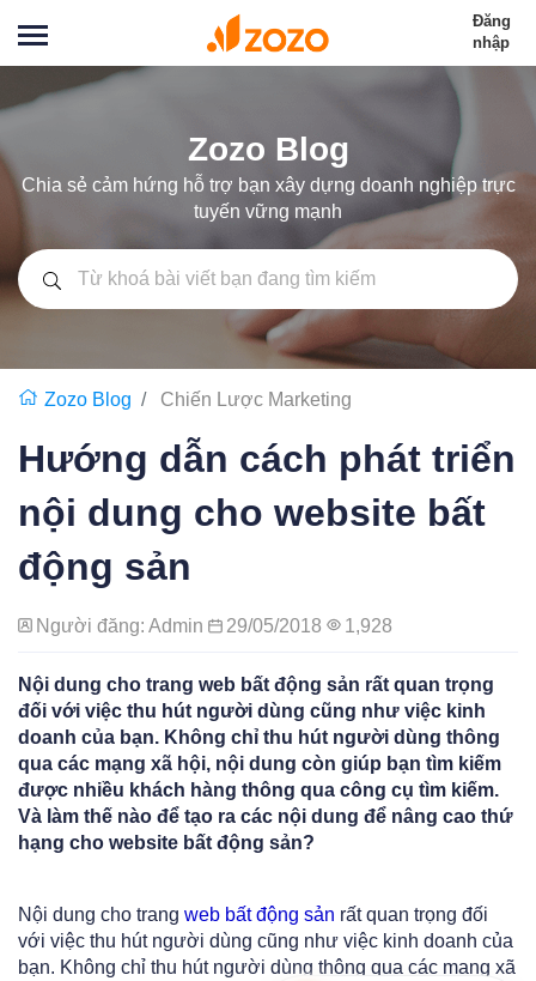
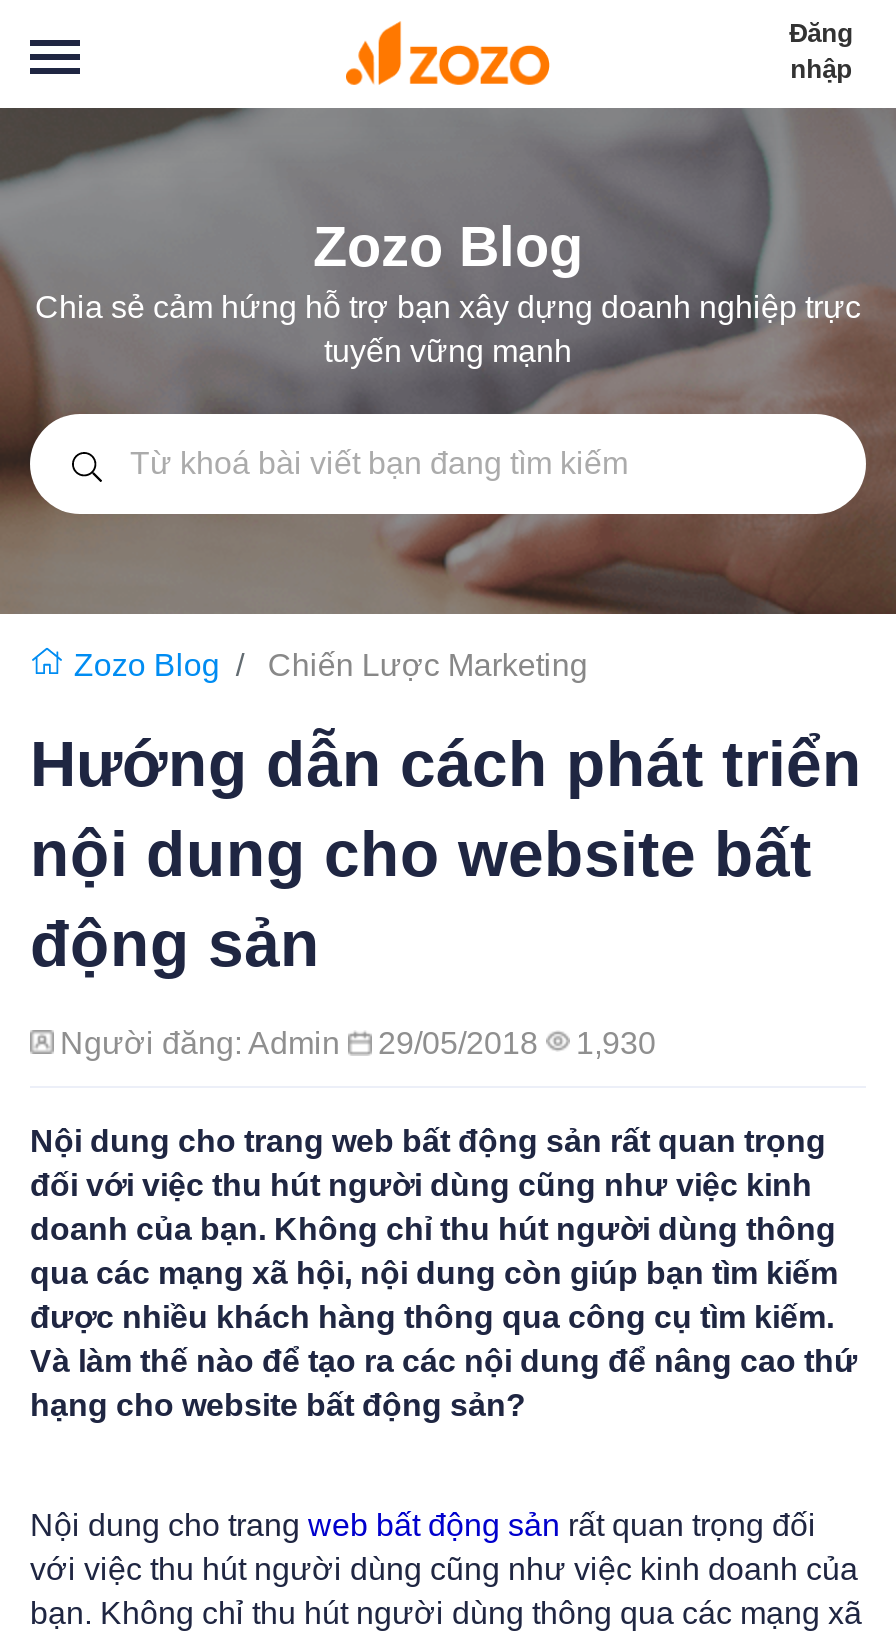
[36,616,392,636] Người đăng: Admin 29/05/2018 1,928 -> [60,1026,656,1060] Người đăng: Admin 29/05/2018 1,930

